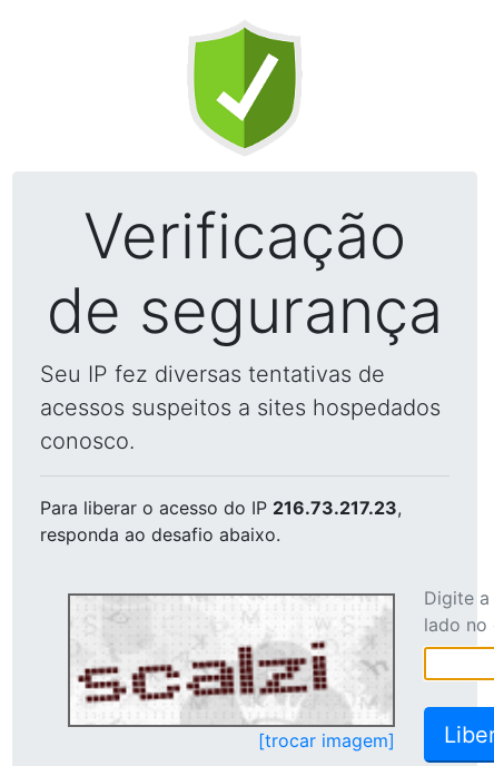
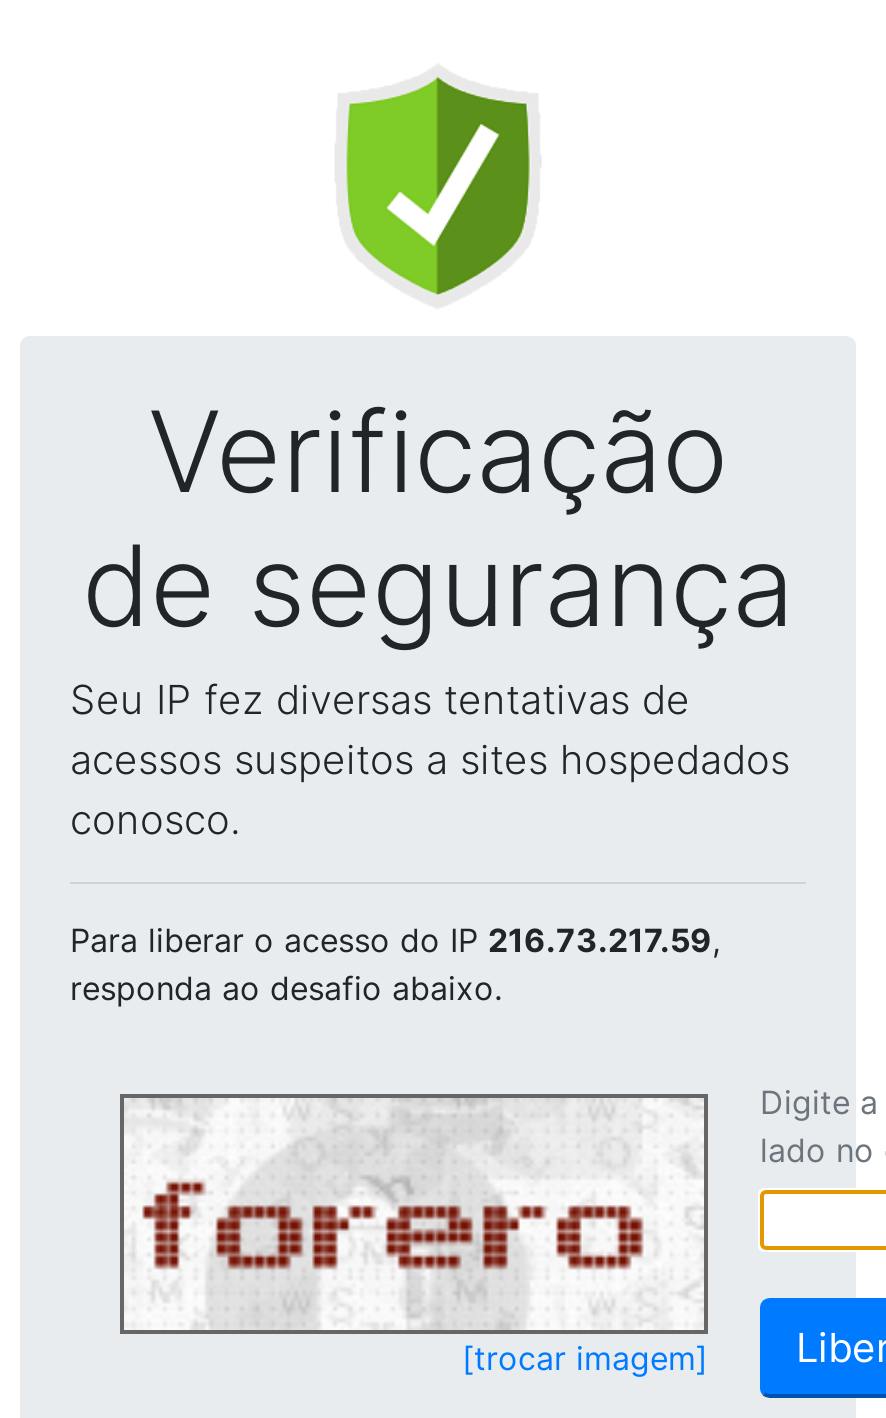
[40,497,402,519] Para liberar o acesso do IP 216.73.217.23, -> [70,920,720,960] Para liberar o acesso do IP 216.73.217.59,
[77,597,388,723] [image] -> [138,1102,698,1326] [image]

